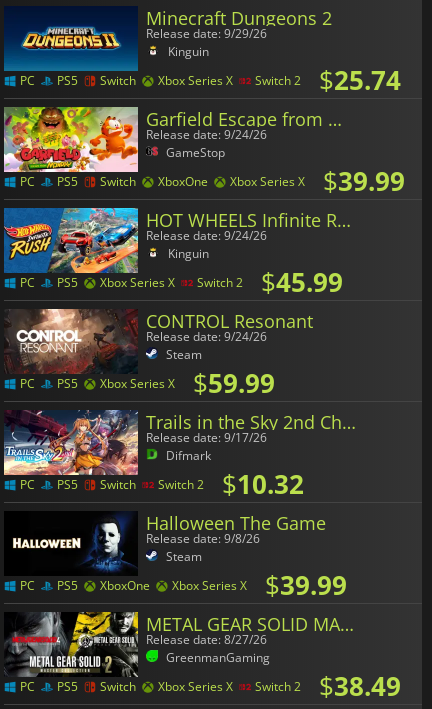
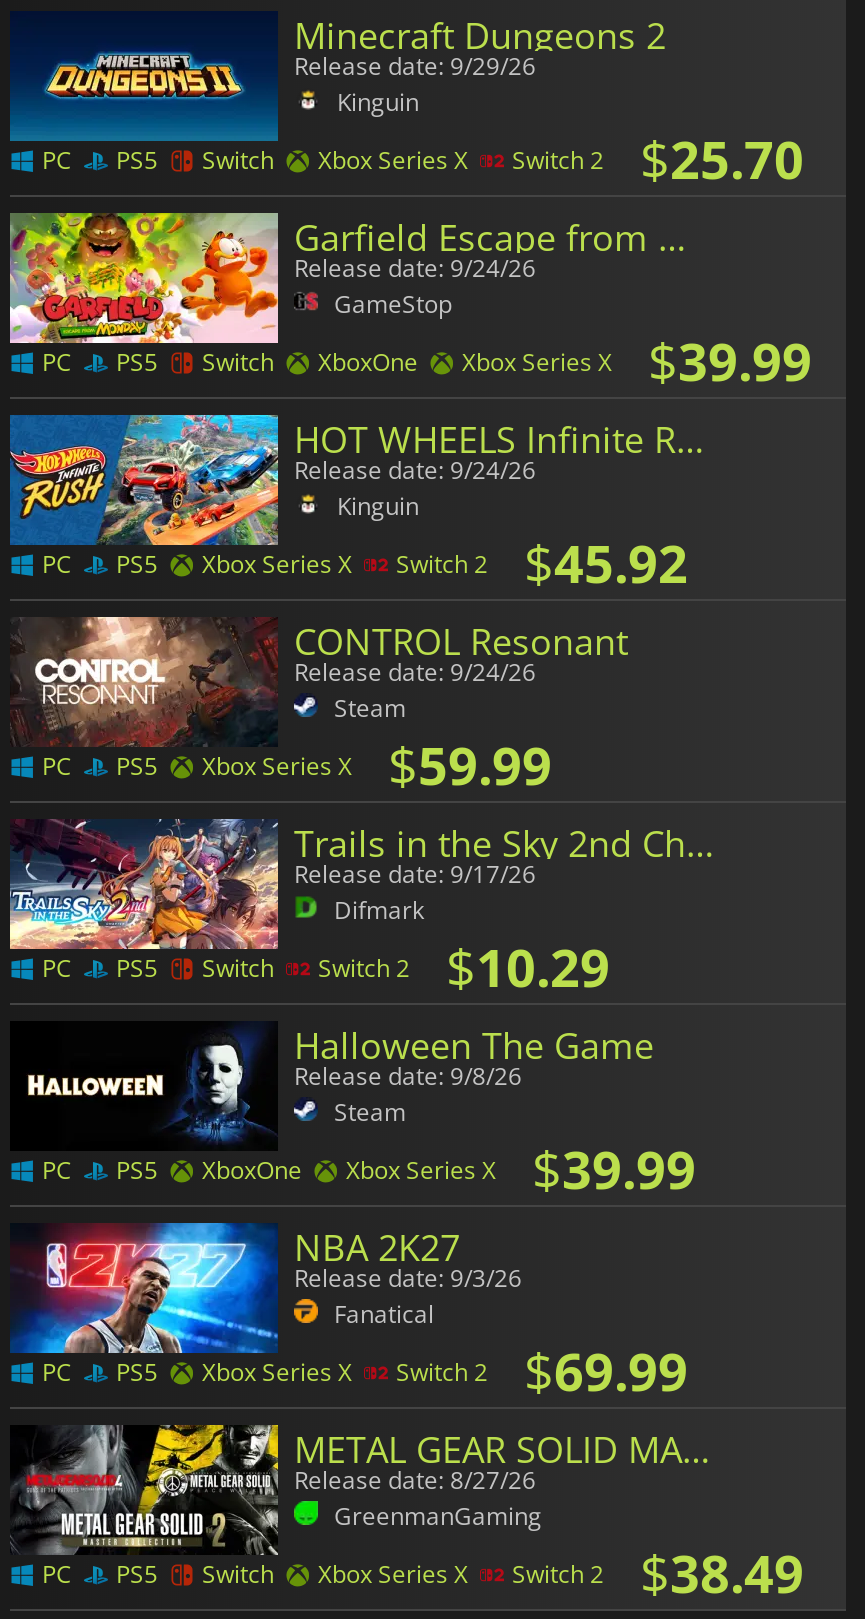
[20,62,401,98] PC PS5 Switch Xbox Series X Switch 2 $25.74 -> [42,123,804,195] PC PS5 Switch Xbox Series X Switch 2 $25.70
[20,264,343,300] PC PS5 Xbox Series X Switch 2 $45.99 -> [42,527,688,599] PC PS5 Xbox Series X Switch 2 $45.92
[20,466,304,502] PC PS5 Switch Switch 2 $10.32 -> [42,931,610,1003] PC PS5 Switch Switch 2 $10.29
none -> [10,1221,688,1407] [image] | NBA 2K27 | Release date: 9/3/26 | Fanatical | PC | PS5 | Xbox Series X | Switch 2 | $69.99

